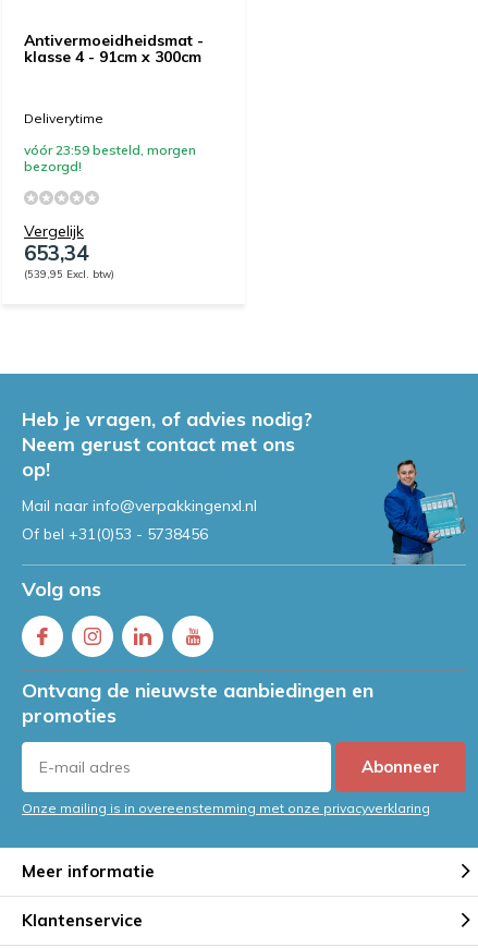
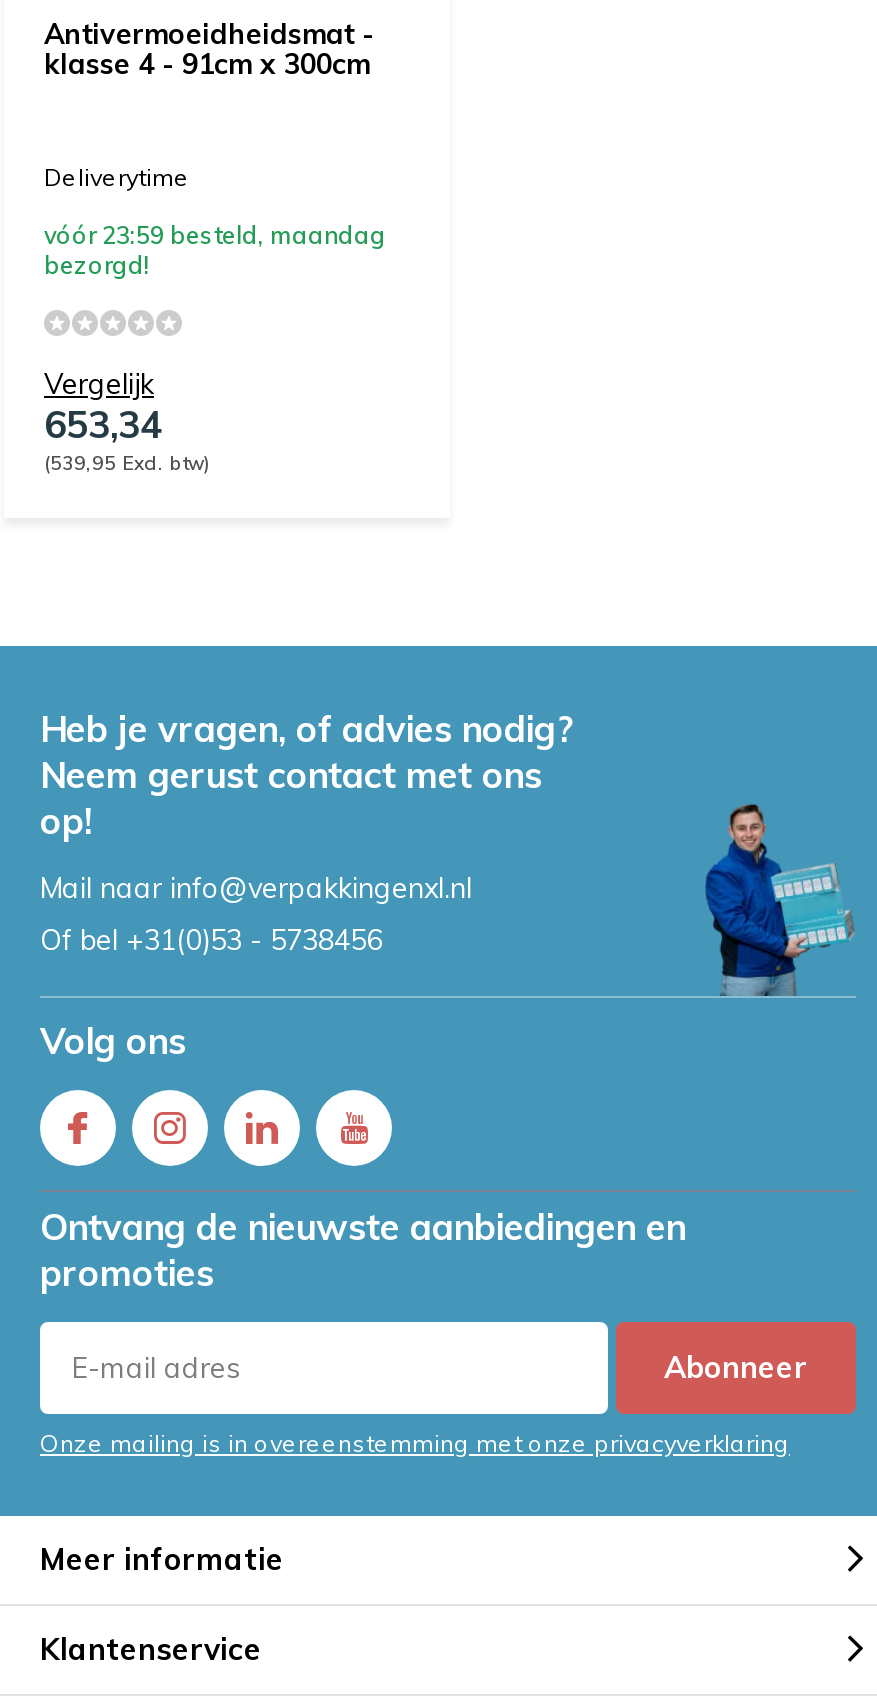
[24,142,196,158] vóór 23:59 besteld, morgen -> [44,220,386,250] vóór 23:59 besteld, maandag

